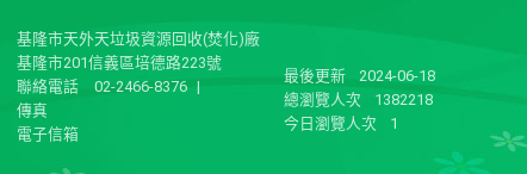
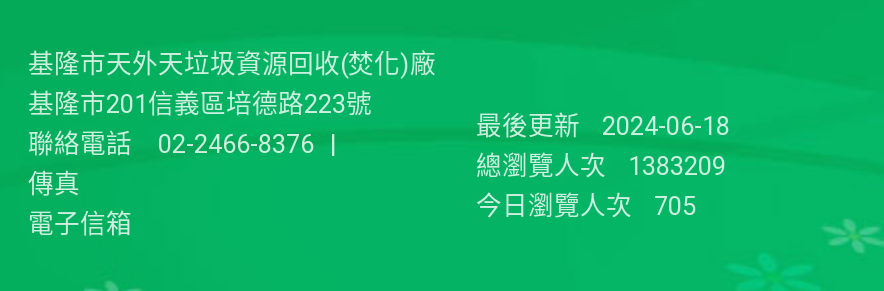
[284,91,433,108] 總瀏覽人次 1382218 -> [476,151,726,181] 總瀏覽人次 1383209
[284,114,398,132] 今日瀏覽人次 1 -> [476,191,696,221] 今日瀏覽人次 705

